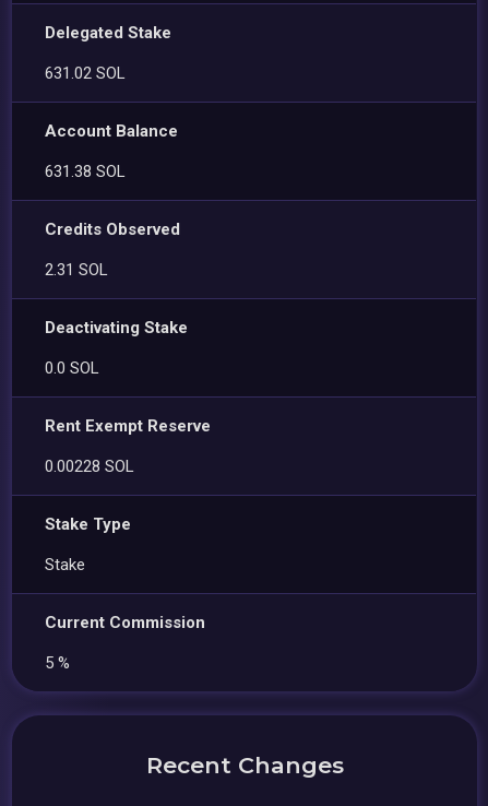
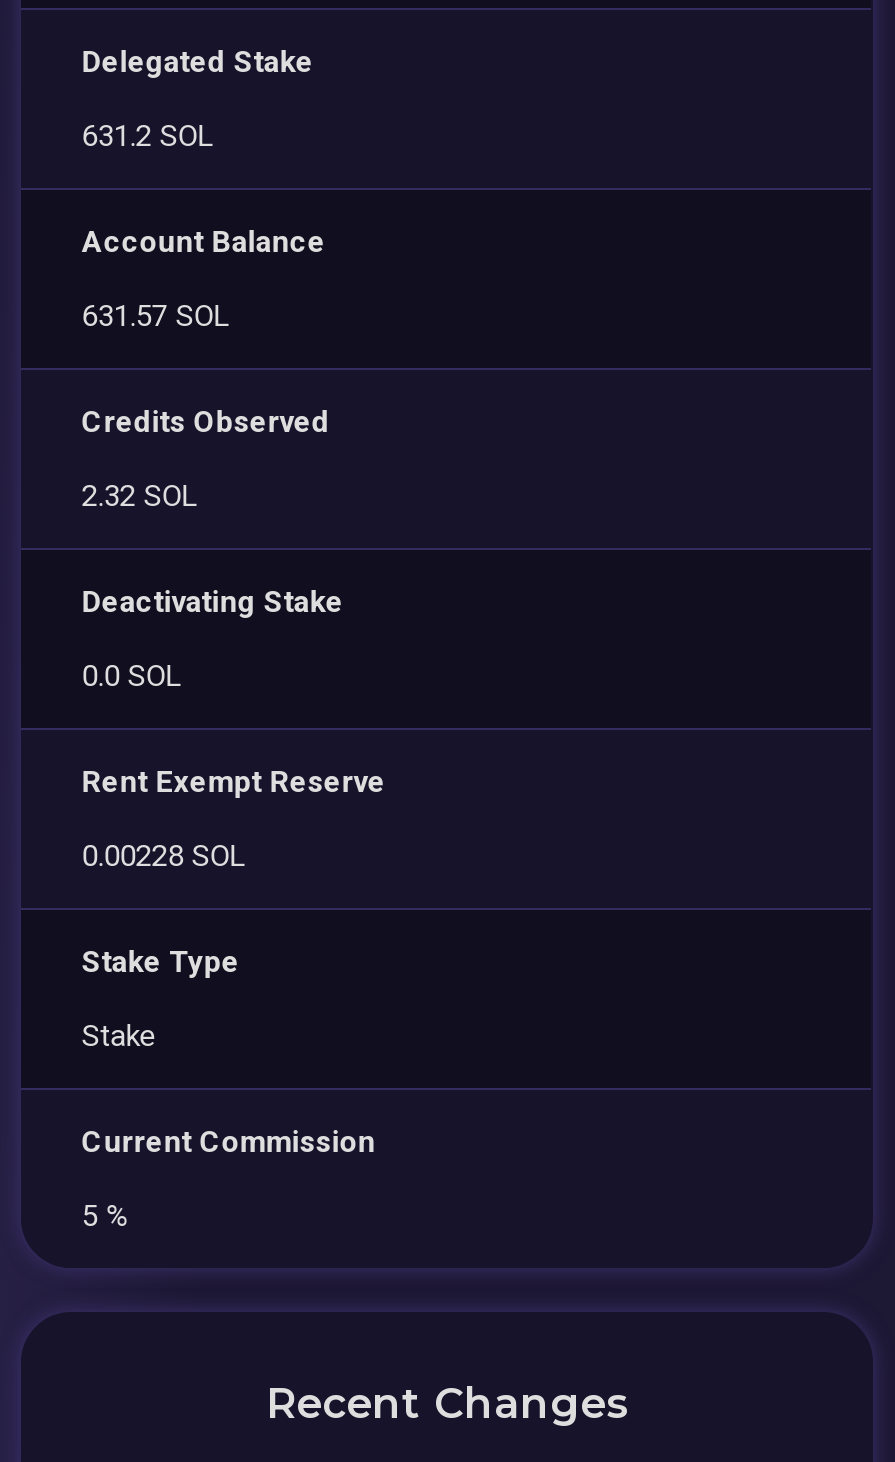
[45,63,126,82] 631.02 SOL -> [81,117,213,153] 631.2 SOL
[45,161,126,181] 631.38 SOL -> [81,297,229,333] 631.57 SOL
[45,259,108,279] 2.31 SOL -> [81,477,197,513] 2.32 SOL

